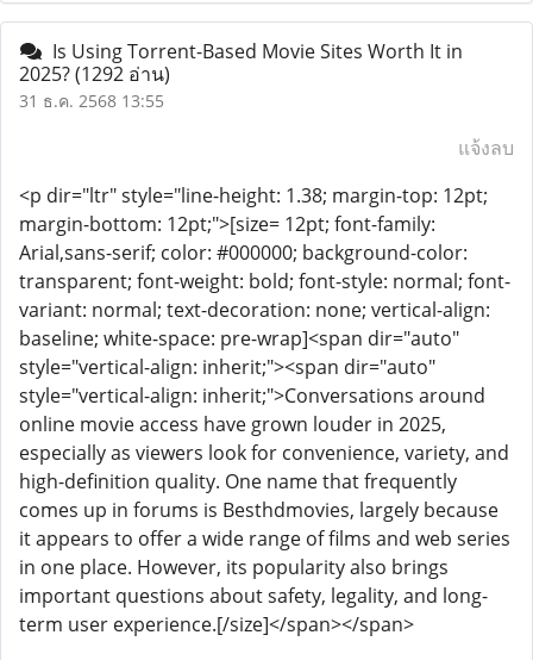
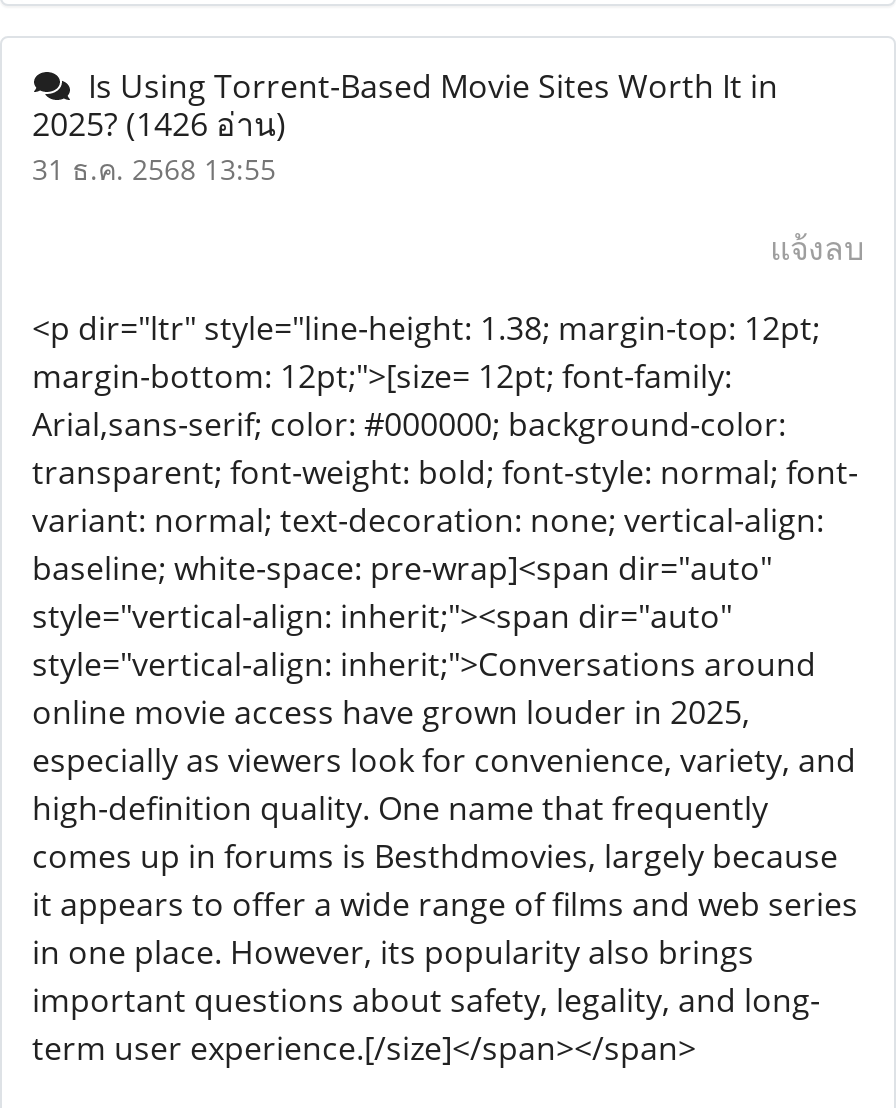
[19,61,170,87] 2025? (1292 อ่าน) -> [32,102,286,146] 2025? (1426 อ่าน)

